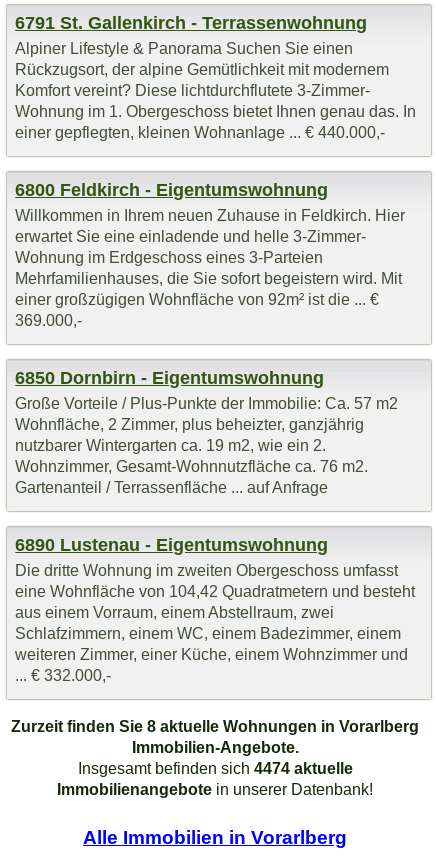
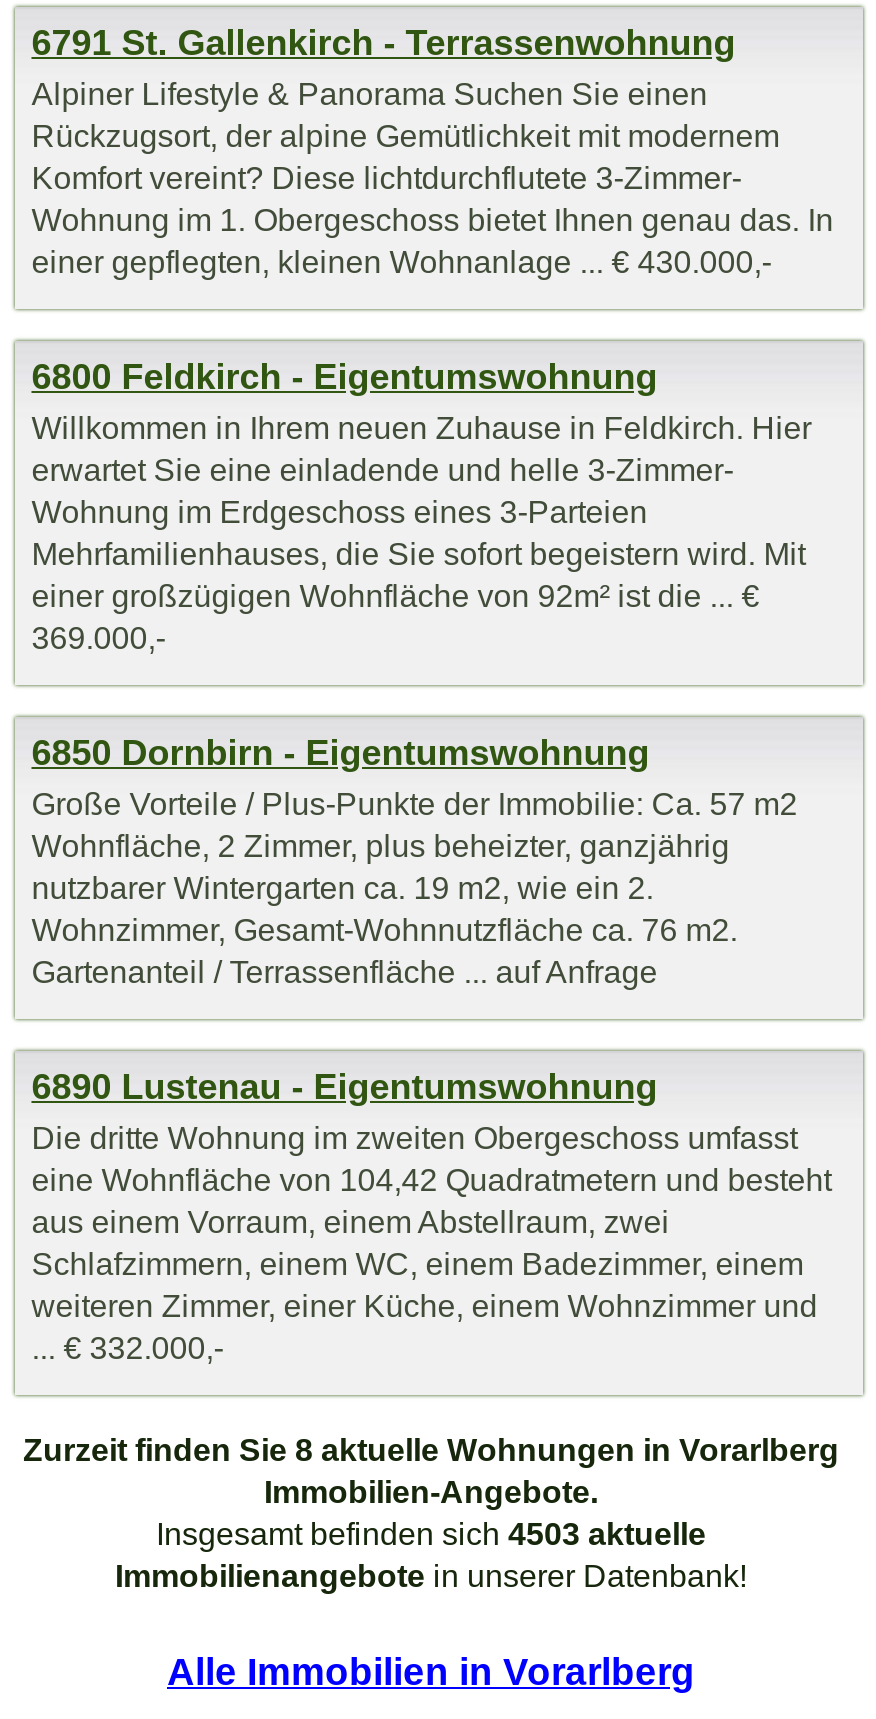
[15,123,385,141] einer gepflegten, kleinen Wohnanlage ... € 440.000,- -> [31,242,771,278] einer gepflegten, kleinen Wohnanlage ... € 430.000,-
[77,759,352,777] Insgesamt befinden sich 4474 aktuelle -> [156,1514,706,1550] Insgesamt befinden sich 4503 aktuelle

